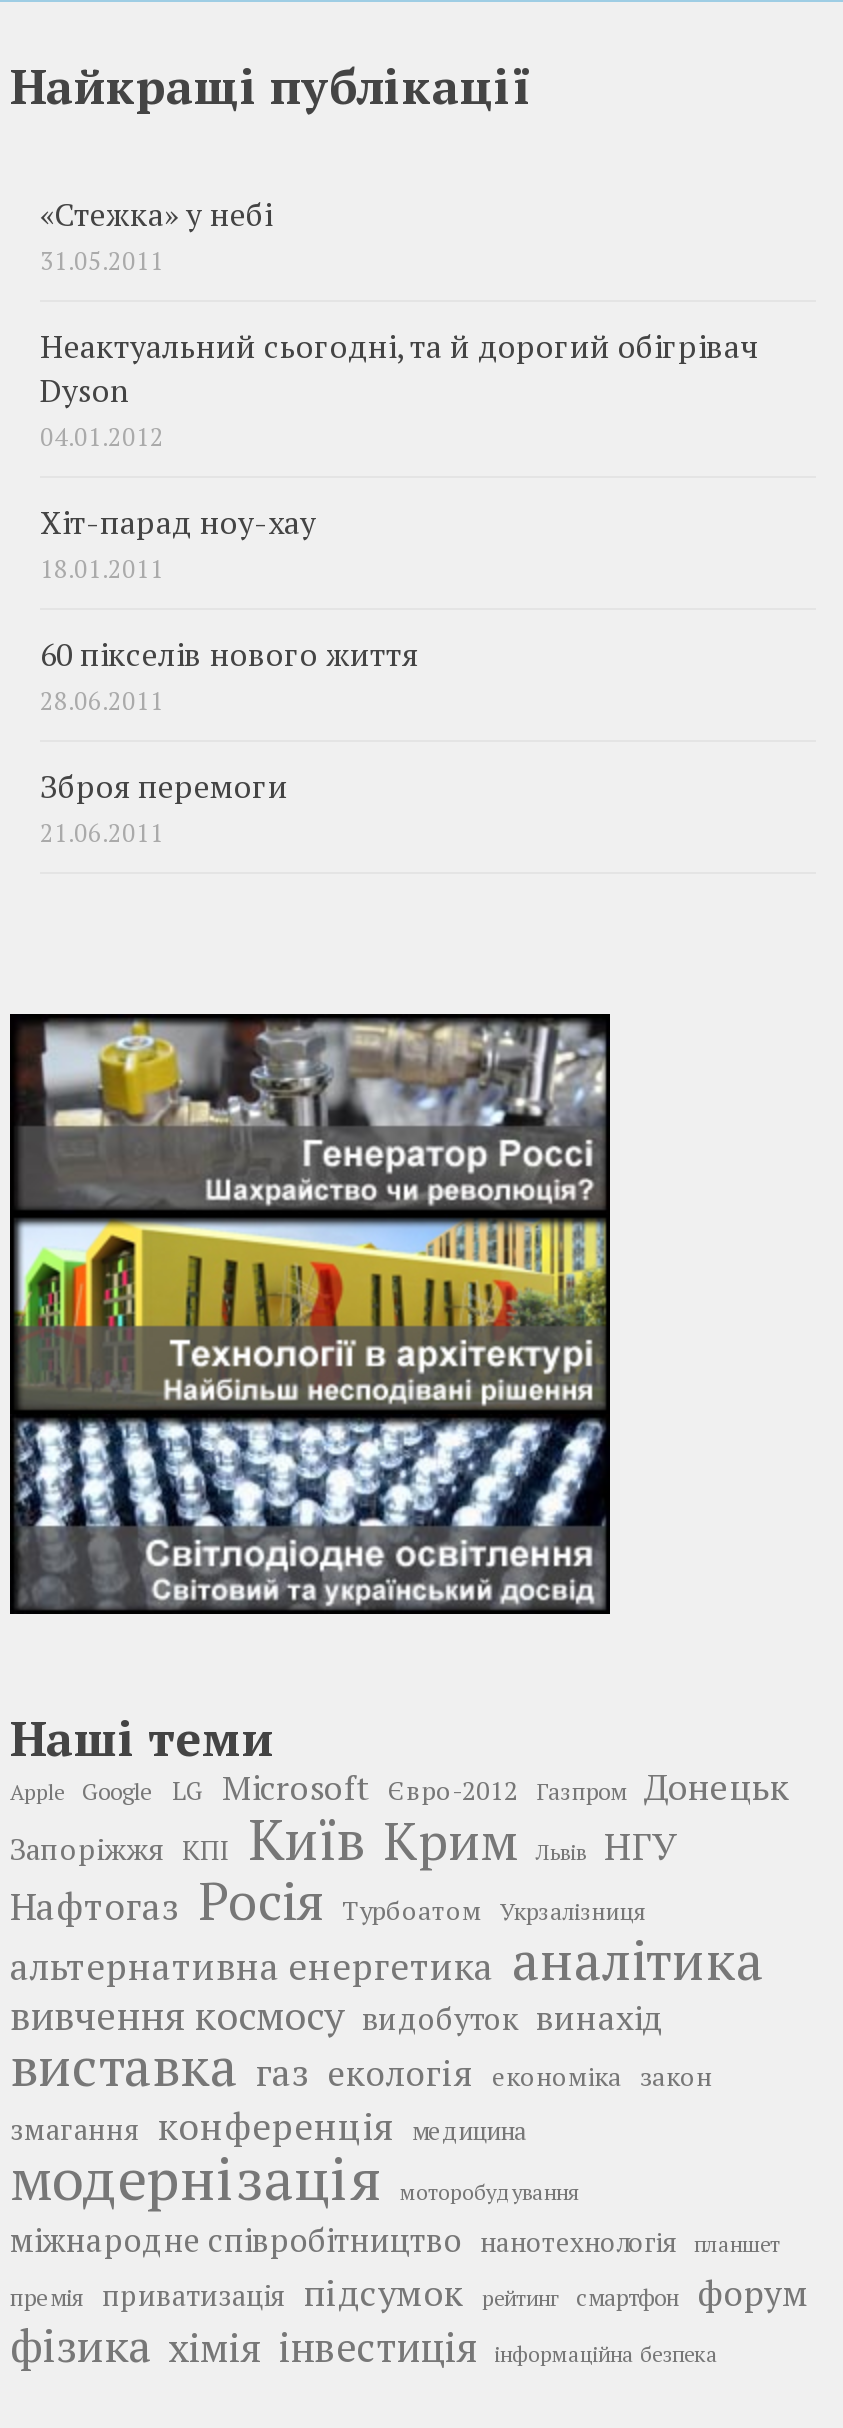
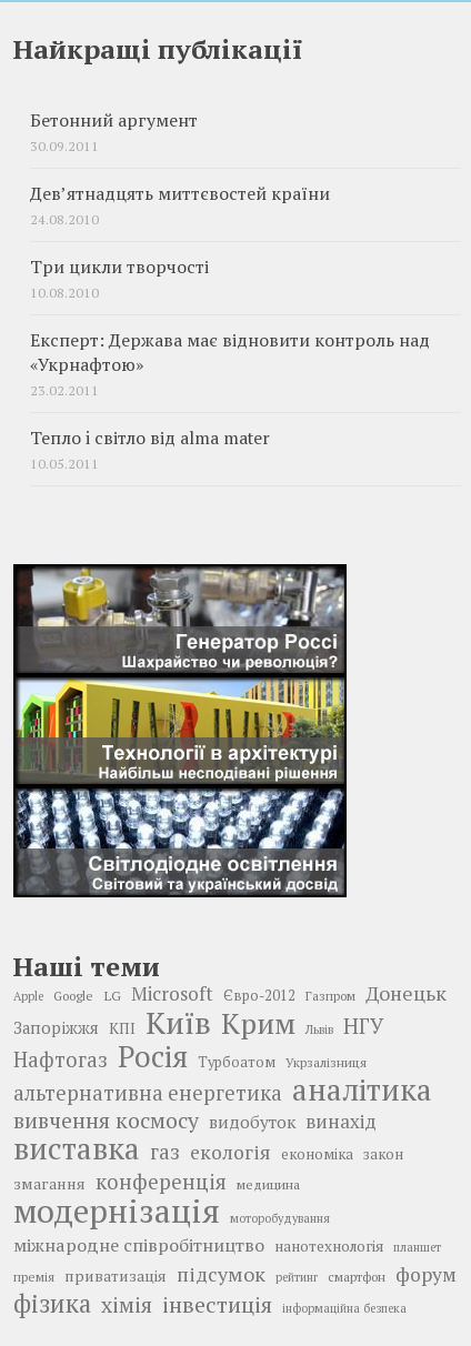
[40,194,272,278] «Стежка» у небі | 31.05.2011 -> [30,109,198,156] Бетонний аргумент | 30.09.2011
[40,326,758,454] Неактуальний сьогодні, та й дорогий обігрівач | Dyson | 04.01.2012 -> [30,182,330,229] Дев’ятнадцять миттєвостей країни | 24.08.2010
[40,502,316,586] Хіт-парад ноу-хау | 18.01.2011 -> [30,256,209,302] Три цикли творчості | 10.08.2010
[40,634,418,718] 60 пікселів нового життя | 28.06.2011 -> [30,329,430,400] Експерт: Держава має відновити контроль над | «Укрнафтою» | 23.02.2011
[40,766,288,850] Зброя перемоги | 21.06.2011 -> [30,427,270,473] Тепло i світло від alma mater | 10.05.2011

